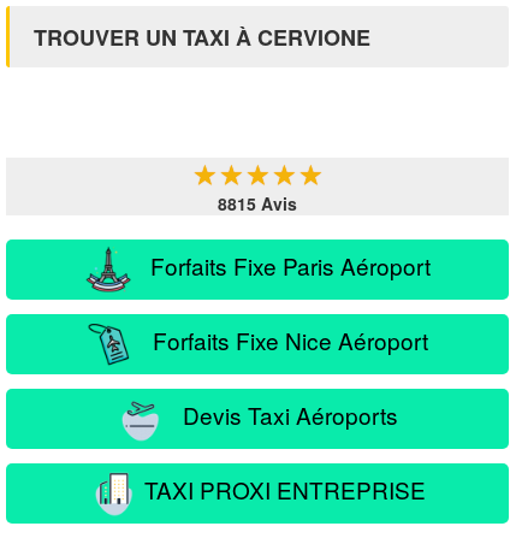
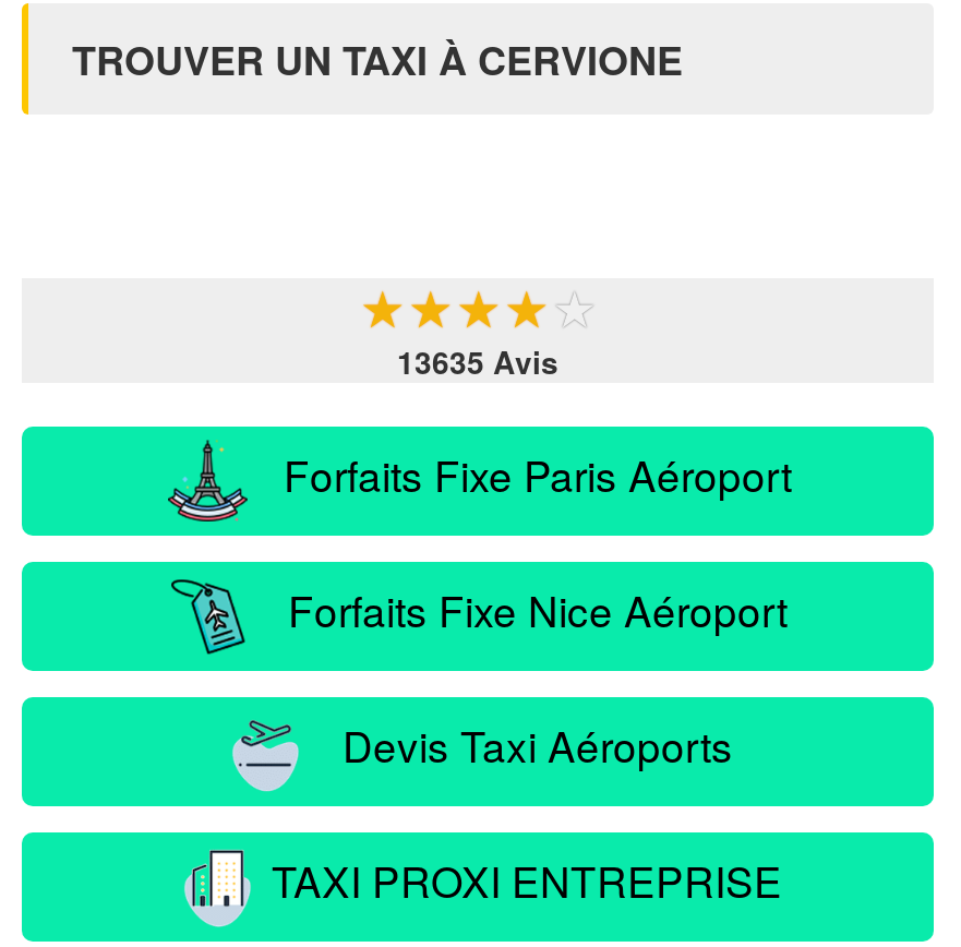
[218,191,297,215] 8815 Avis -> [397,339,558,383] 13635 Avis

